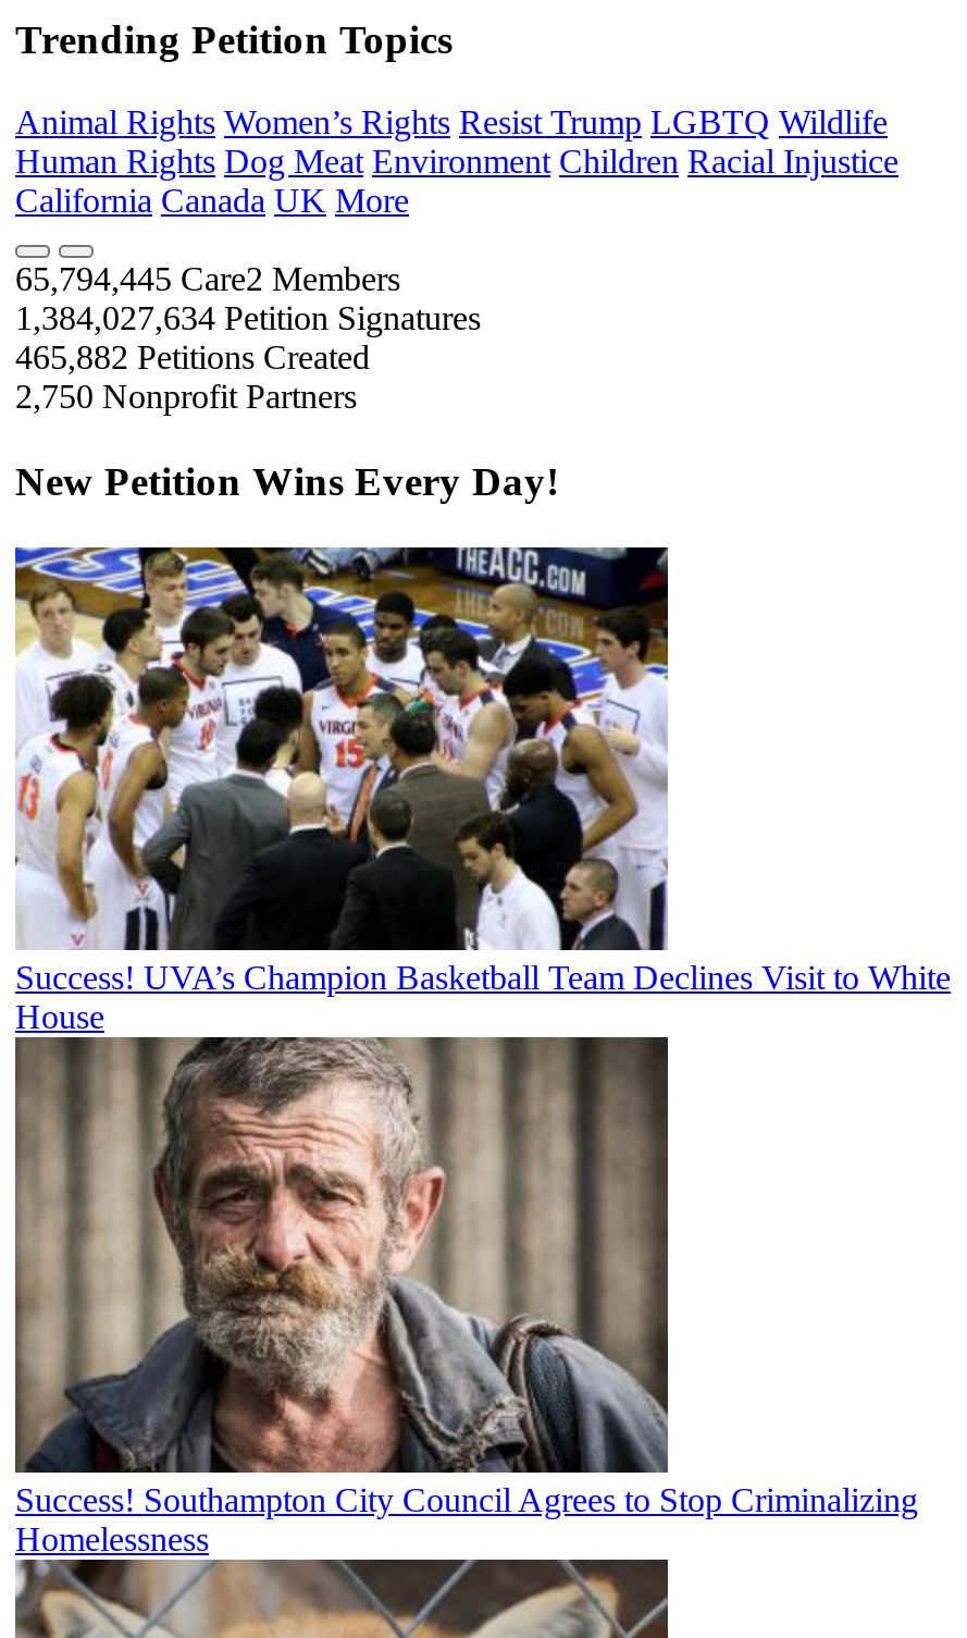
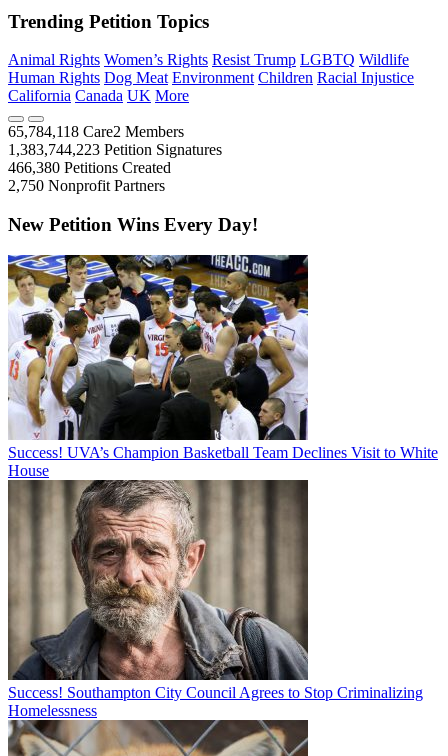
[15,261,400,298] 65,794,445 Care2 Members -> [8,123,184,140] 65,784,118 Care2 Members
[15,300,481,337] 1,384,027,634 Petition Signatures -> [8,141,222,158] 1,383,744,223 Petition Signatures
[15,339,370,376] 465,882 Petitions Created -> [8,159,171,176] 466,380 Petitions Created

